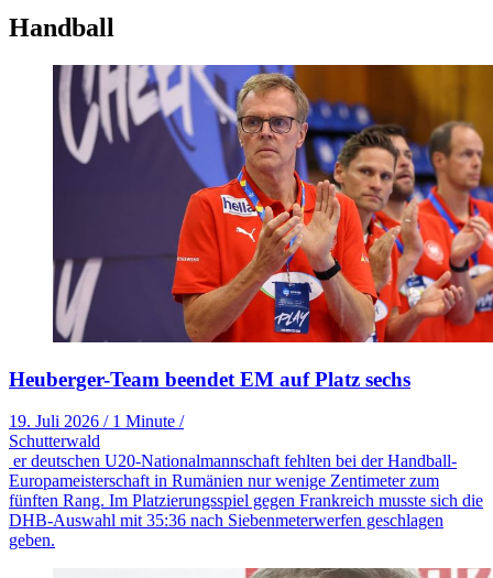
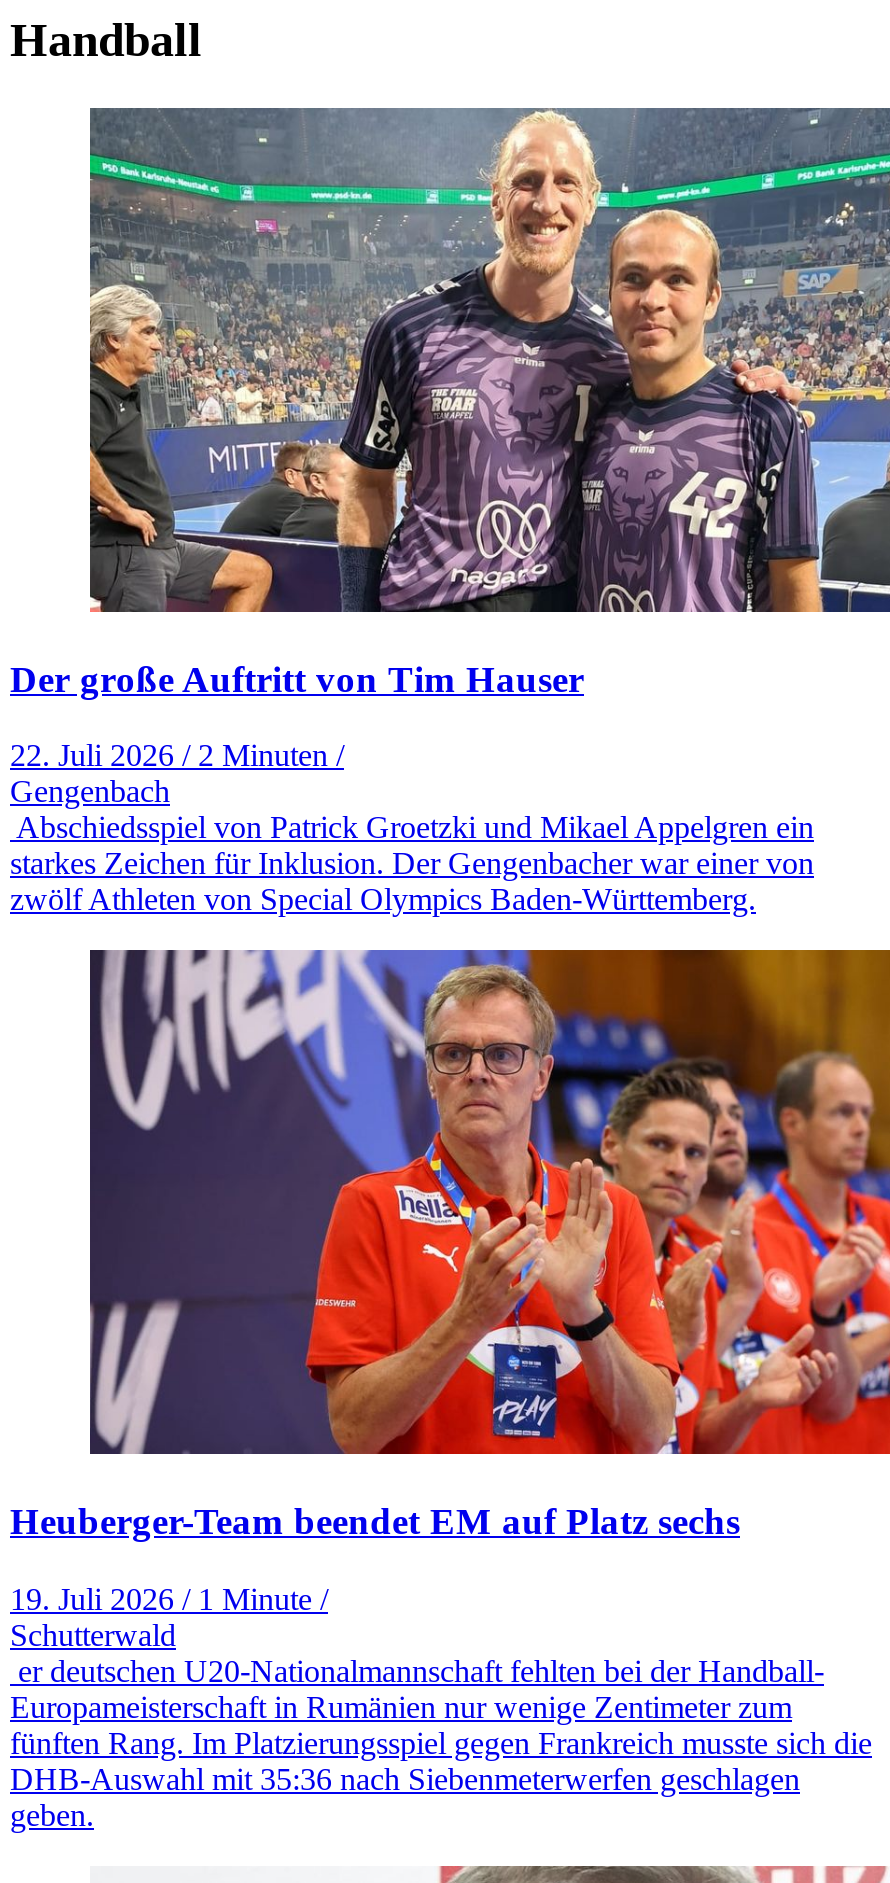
none -> [10,106,884,917] [image] | Der große Auftritt von Tim Hauser | 22. Juli 2026 / 2 Minuten / | Gengenbach | Abschiedsspiel von Patrick Groetzki und Mikael Appelgren ein | starkes Zeichen für Inklusion. Der Gengenbacher war einer von | zwölf Athleten von Special Olympics Baden-Württemberg.

